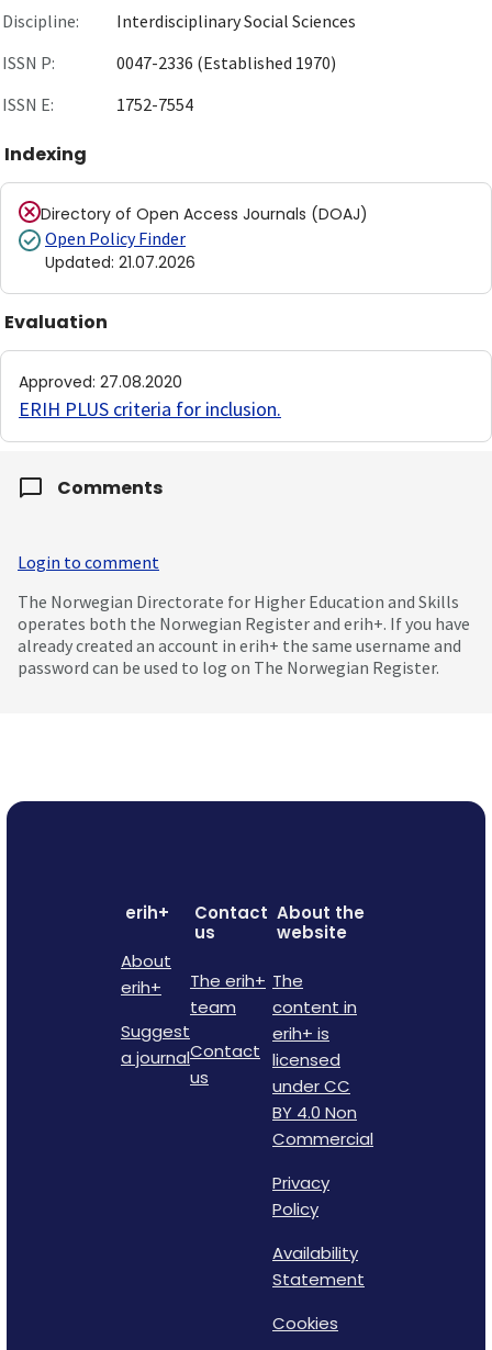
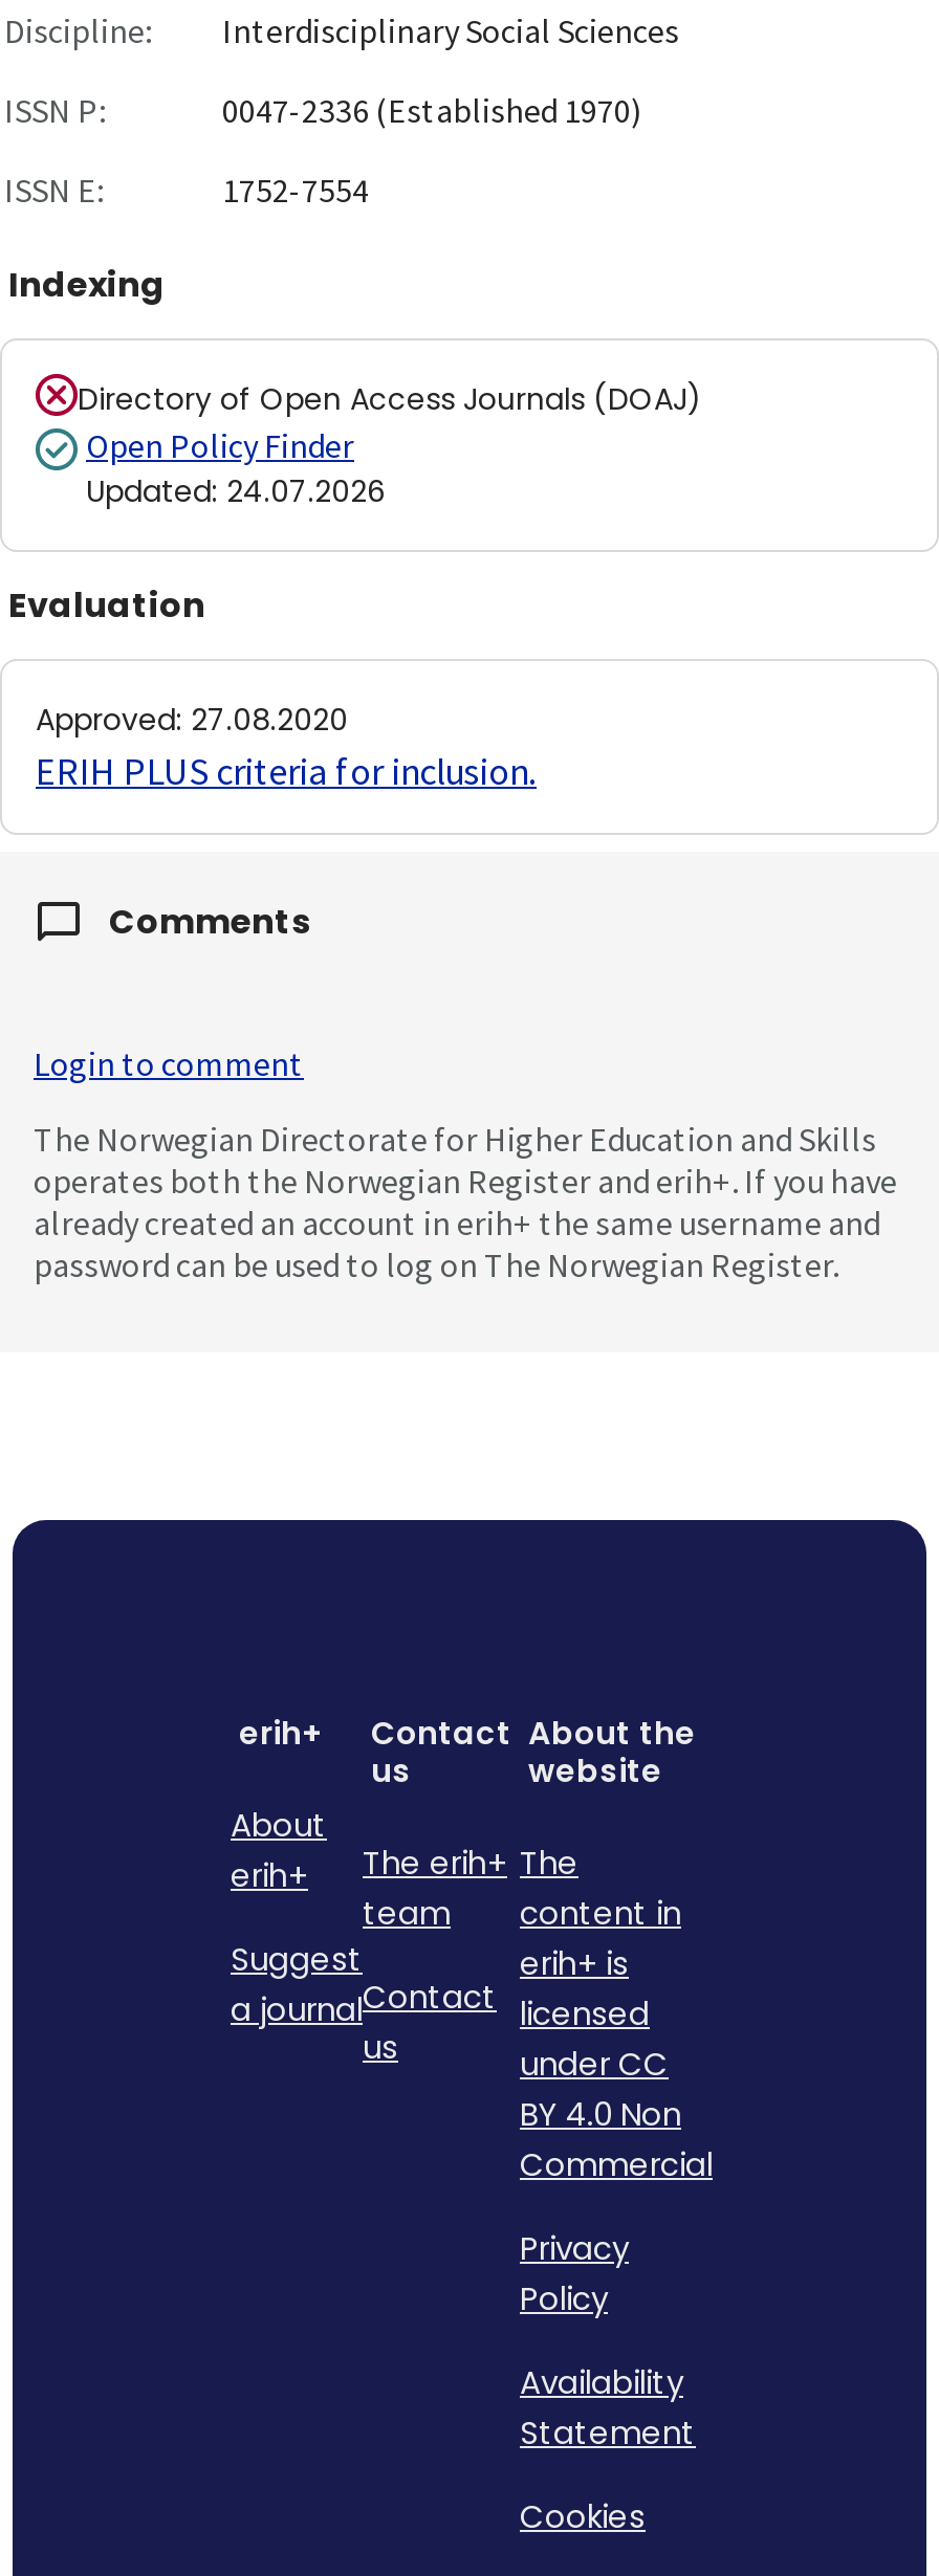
[45,252,195,274] Updated: 21.07.2026 -> [86,471,386,513] Updated: 24.07.2026

